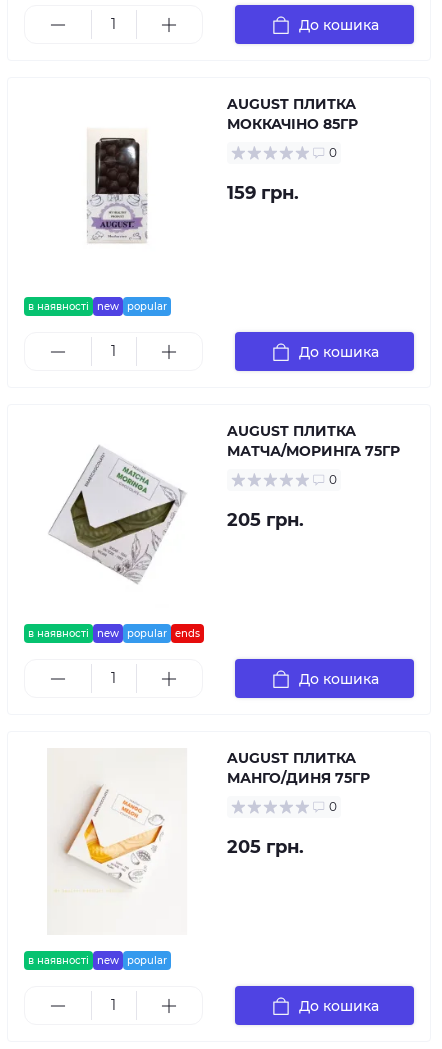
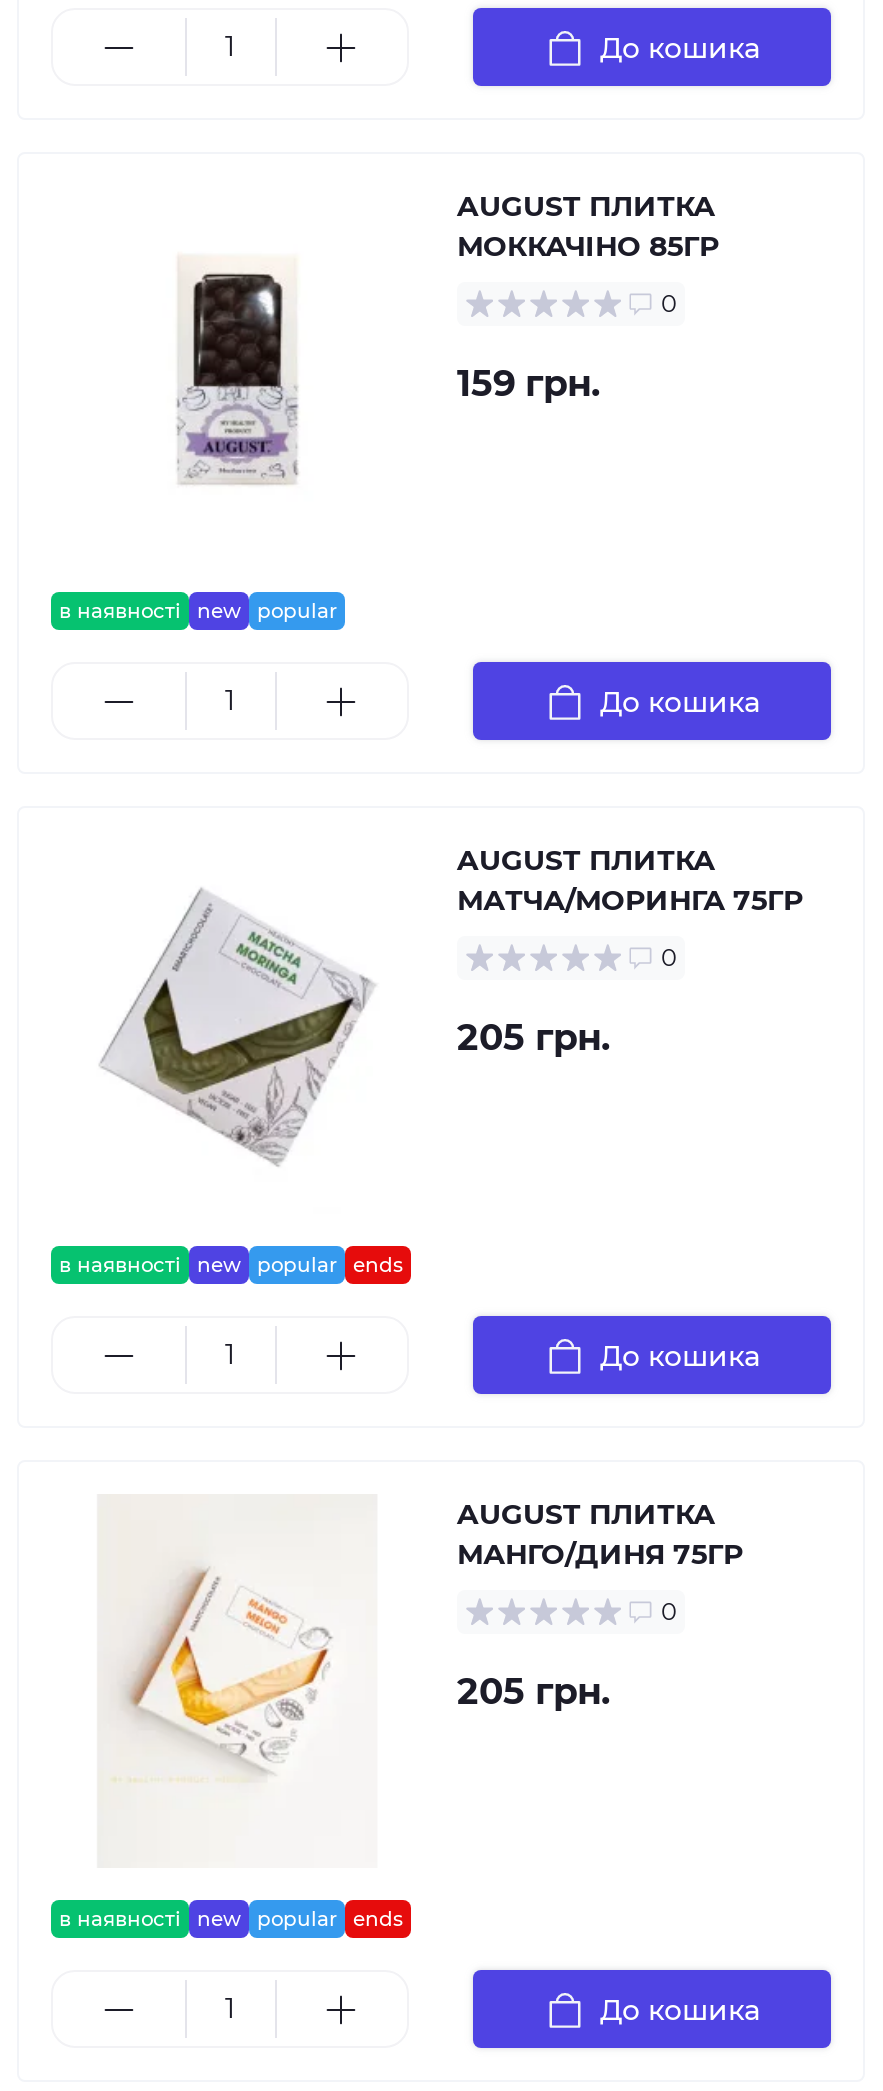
none -> [353,1906,403,1932] ends

